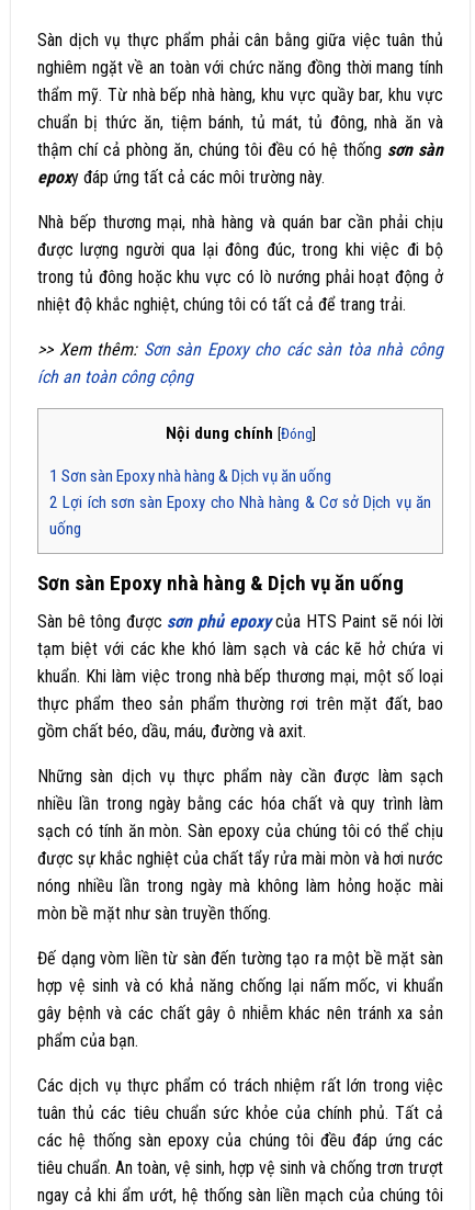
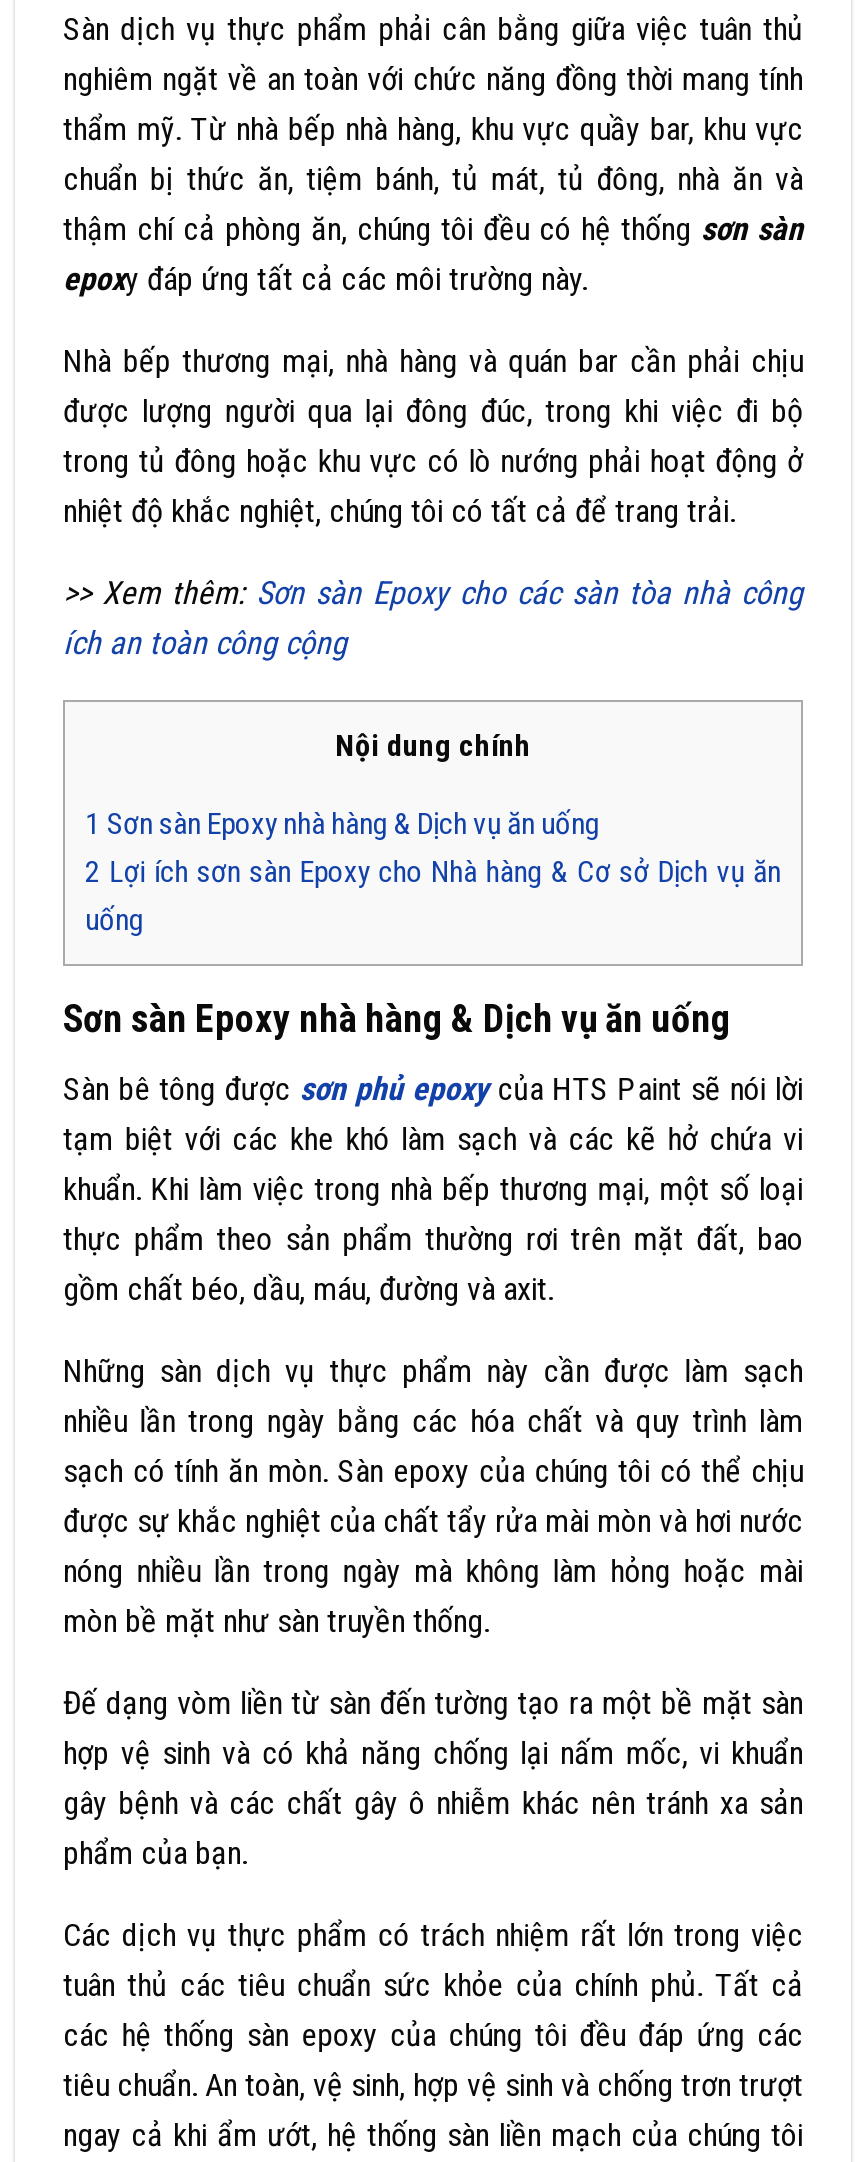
[165,423,315,443] Nội dung chính [Đóng] -> [335,728,531,764] Nội dung chính

